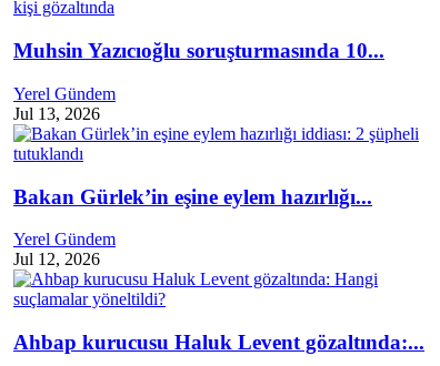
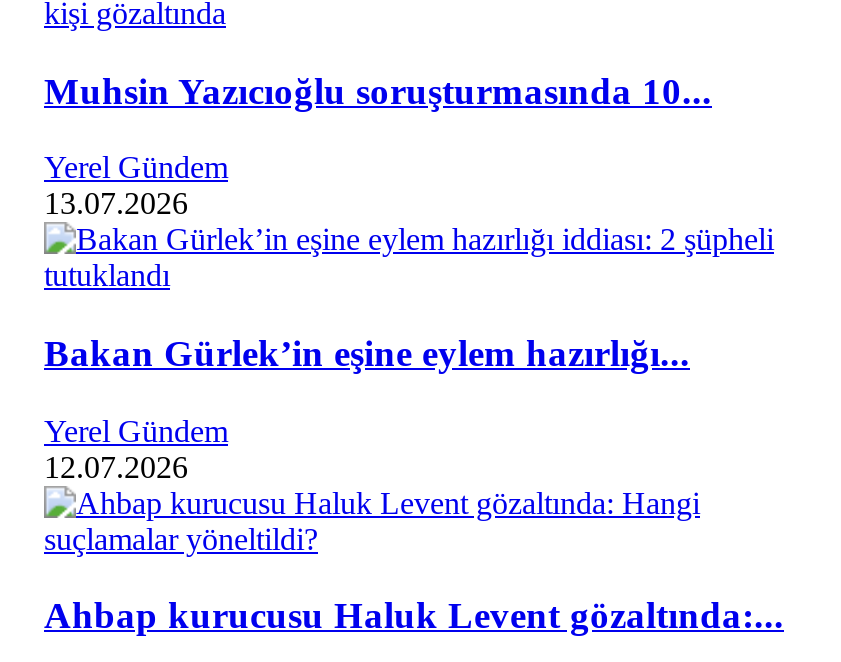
[13,104,100,123] Jul 13, 2026 -> [44,187,188,221] 13.07.2026
[13,250,100,269] Jul 12, 2026 -> [44,449,188,483] 12.07.2026

